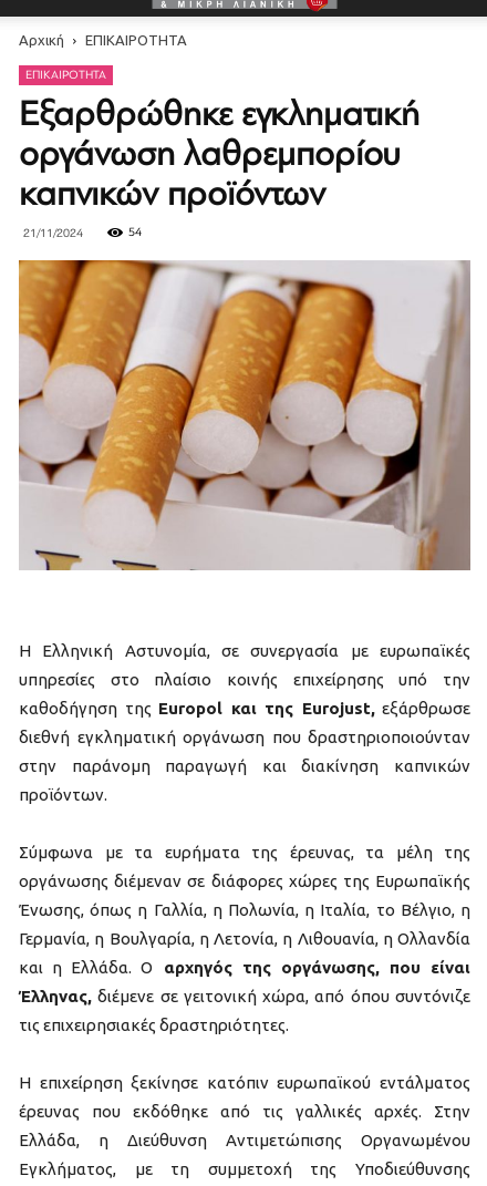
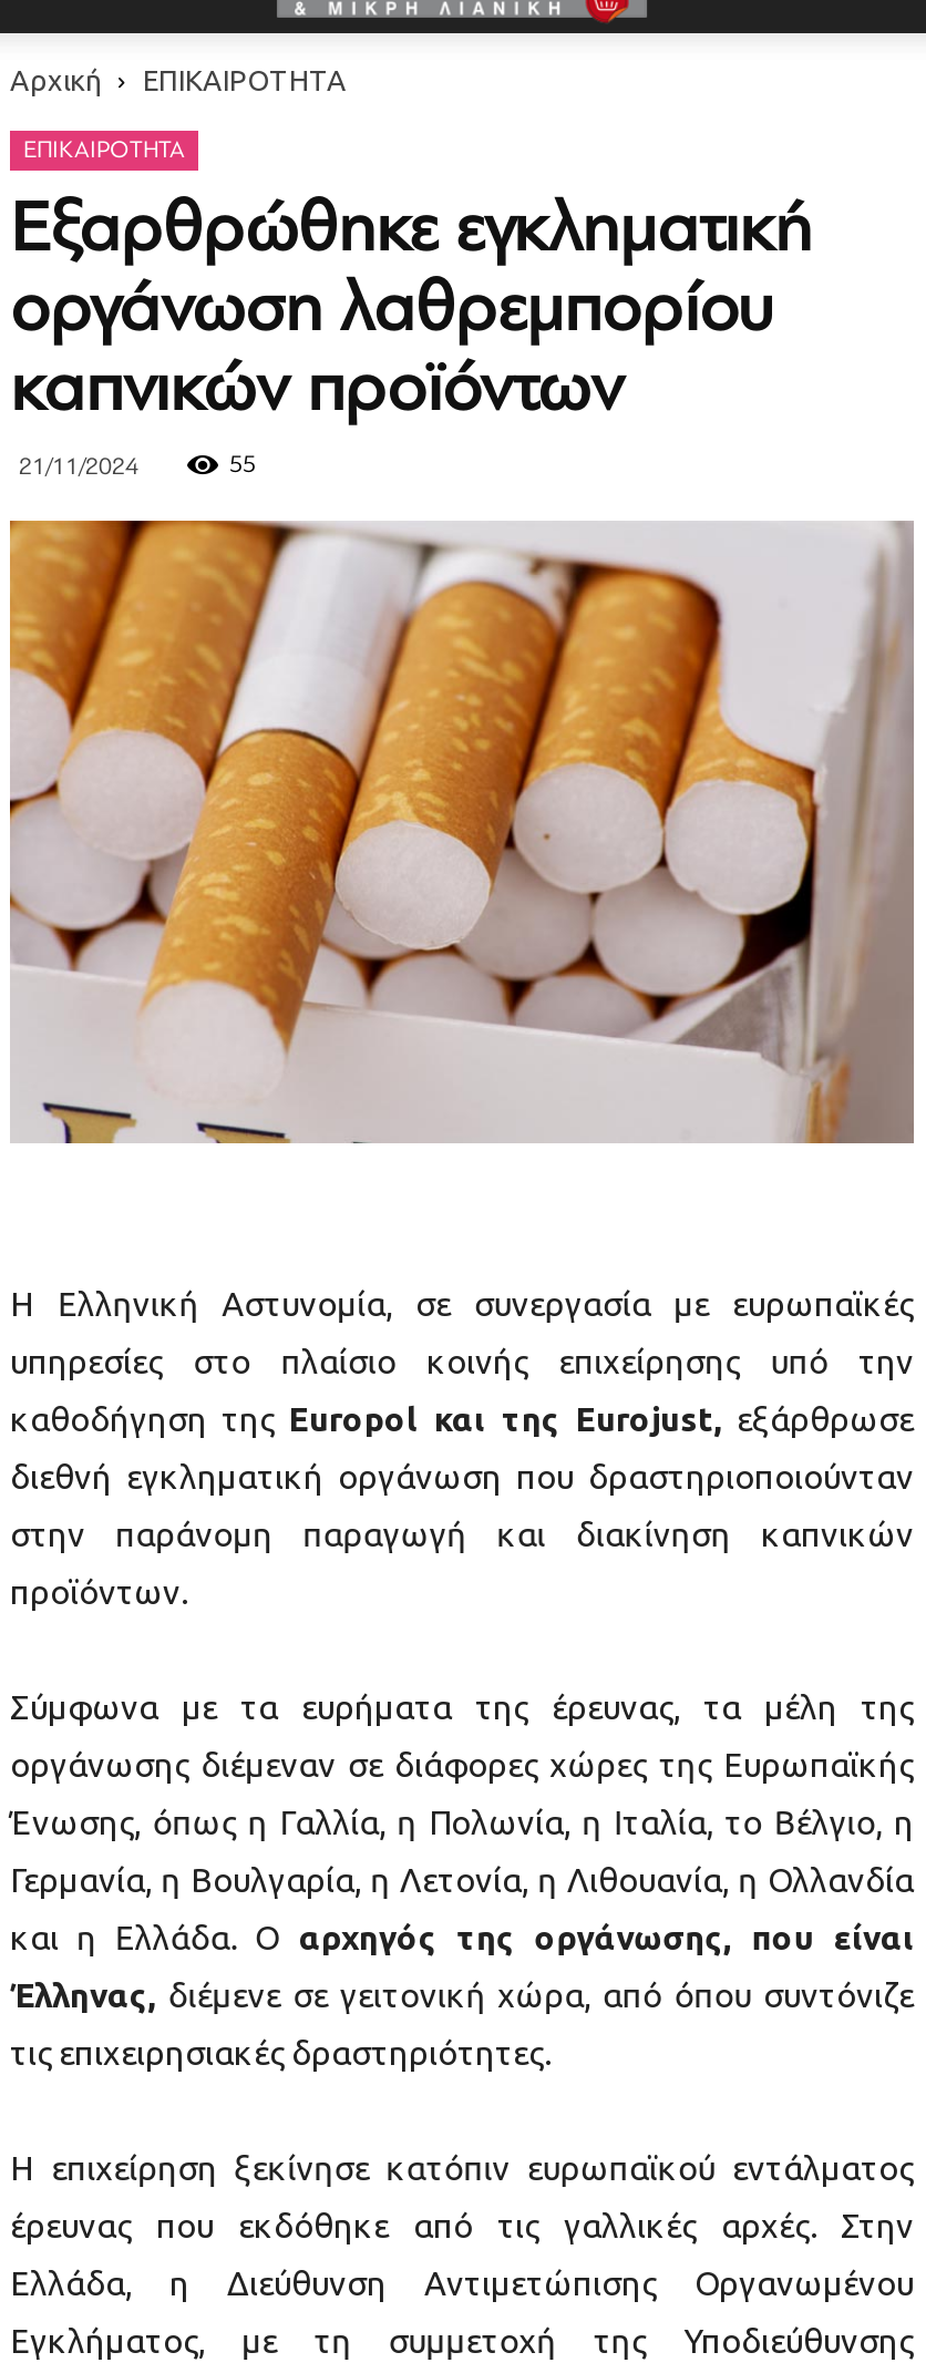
[128,225,142,239] 54 -> [229,450,256,479] 55

